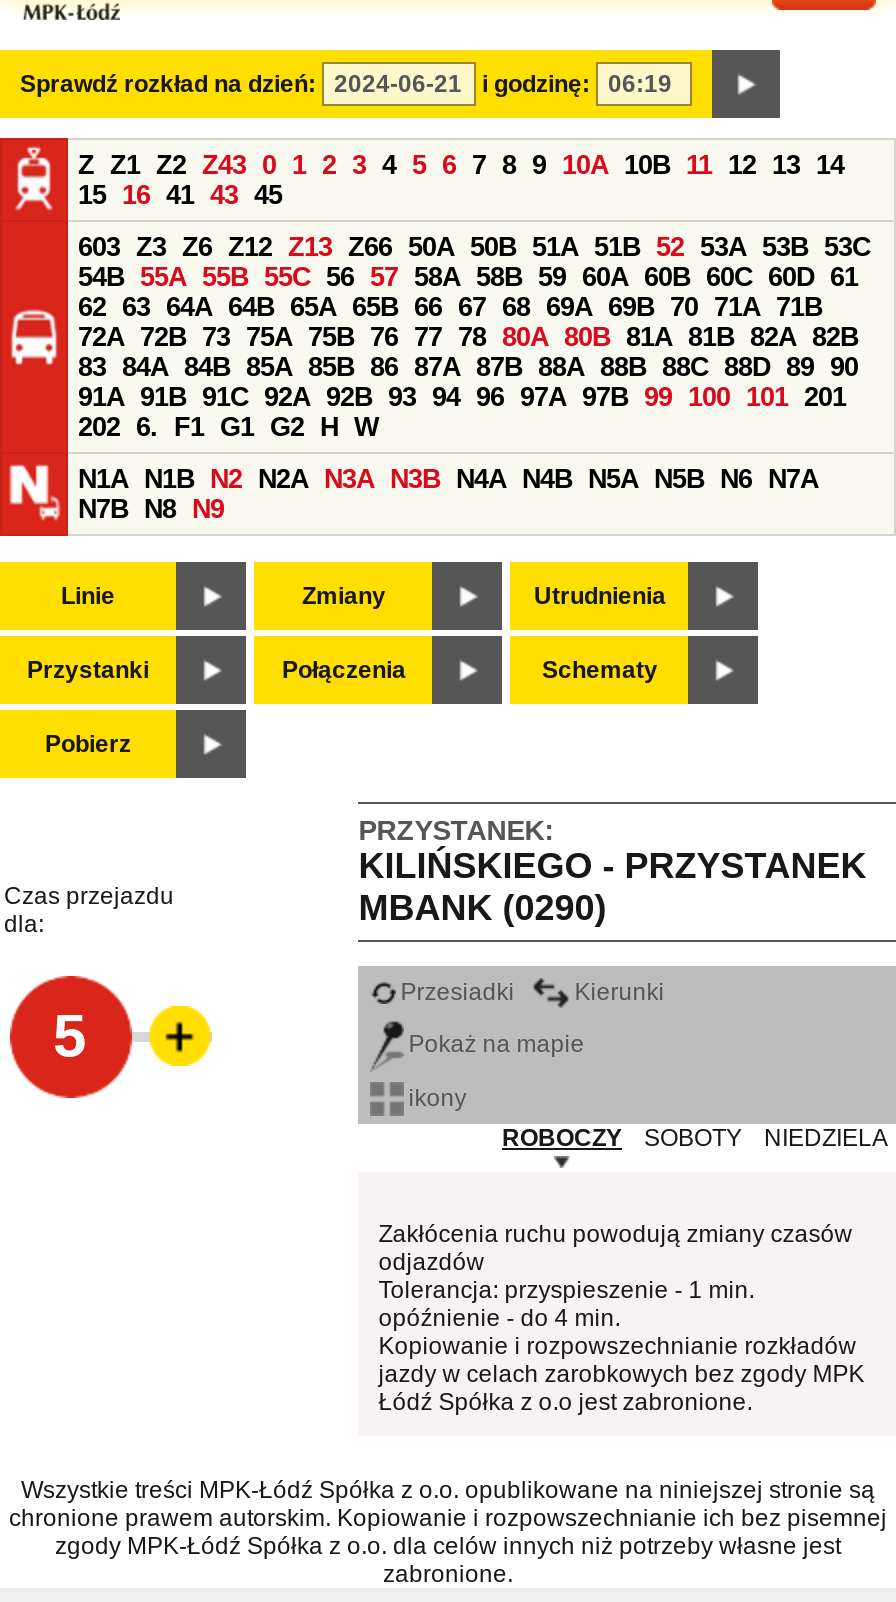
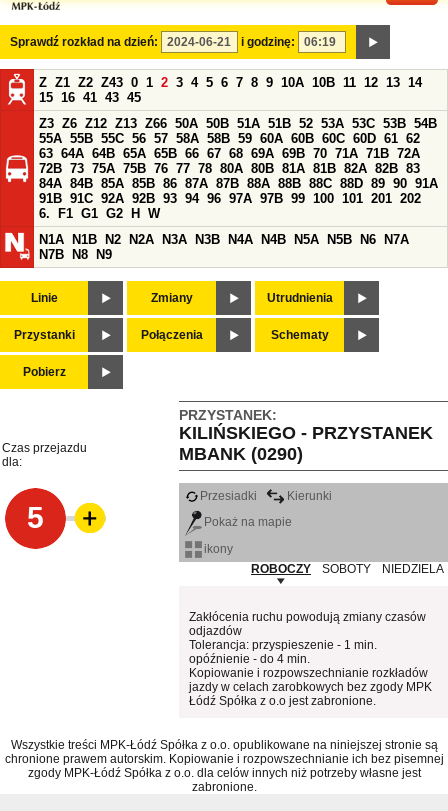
[78,232,870,442] 603 Z3 Z6 Z12 Z13 Z66 50A 50B 51A 51B 52 53A 53B 53C | 54B 55A 55B 55C 56 57 58A 58B 59 60A 60B 60C 60D 61 | 62 63 64A 64B 65A 65B 66 67 68 69A 69B 70 71A 71B | 72A 72B 73 75A 75B 76 77 78 80A 80B 81A 81B 82A 82B | 83 84A 84B 85A 85B 86 87A 87B 88A 88B 88C 88D 89 90 | 91A 91B 91C 92A 92B 93 94 96 97A 97B 99 100 101 201 | 202 6. F1 G1 G2 H W -> [39,116,438,221] Z3 Z6 Z12 Z13 Z66 50A 50B 51A 51B 52 53A 53C 53B 54B | 55A 55B 55C 56 57 58A 58B 59 60A 60B 60C 60D 61 62 | 63 64A 64B 65A 65B 66 67 68 69A 69B 70 71A 71B 72A | 72B 73 75A 75B 76 77 78 80A 80B 81A 81B 82A 82B 83 | 84A 84B 85A 85B 86 87A 87B 88A 88B 88C 88D 89 90 91A | 91B 91C 92A 92B 93 94 96 97A 97B 99 100 101 201 202 | 6. F1 G1 G2 H W

